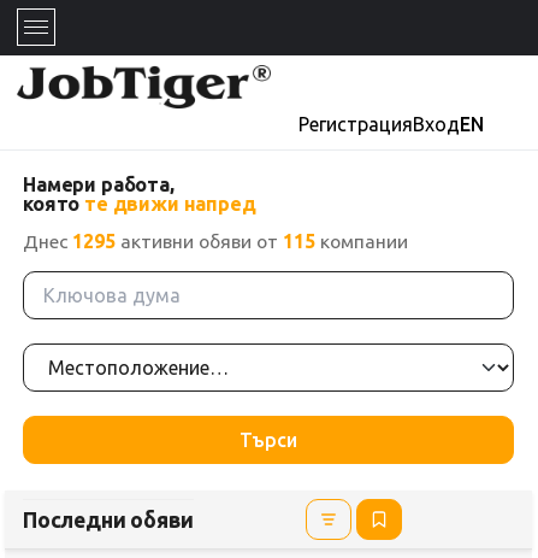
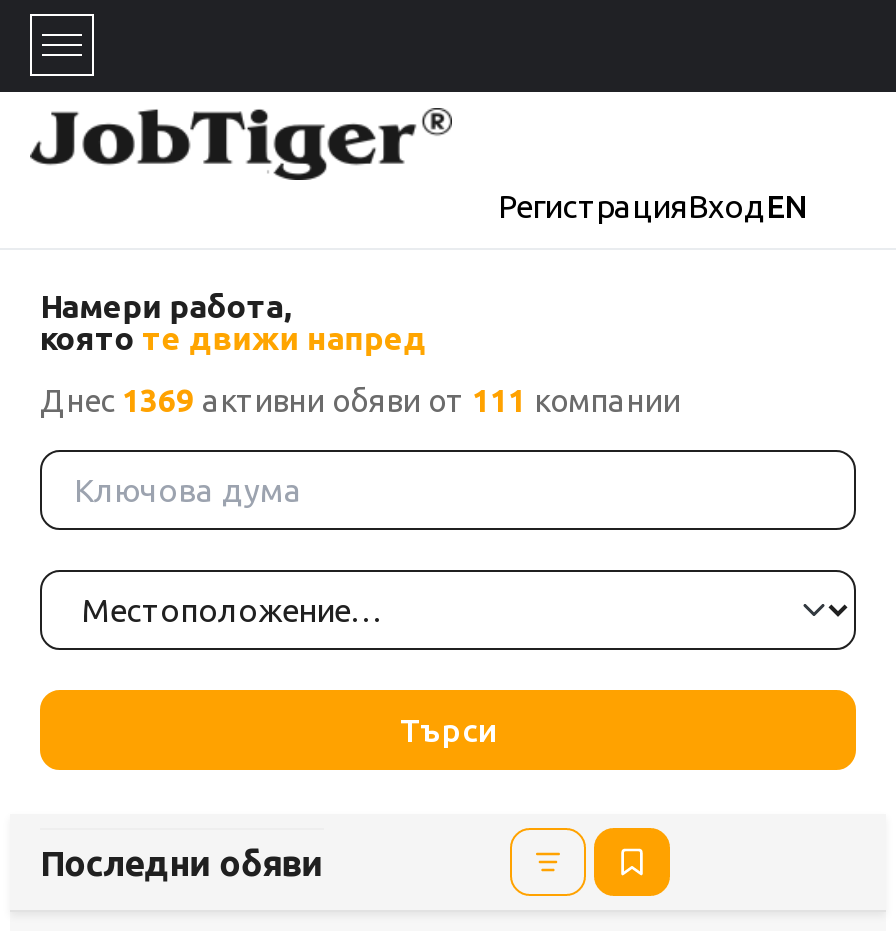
[23,230,408,252] Днес 1295 активни обяви от 115 компании -> [40,382,680,418] Днес 1369 активни обяви от 111 компании

